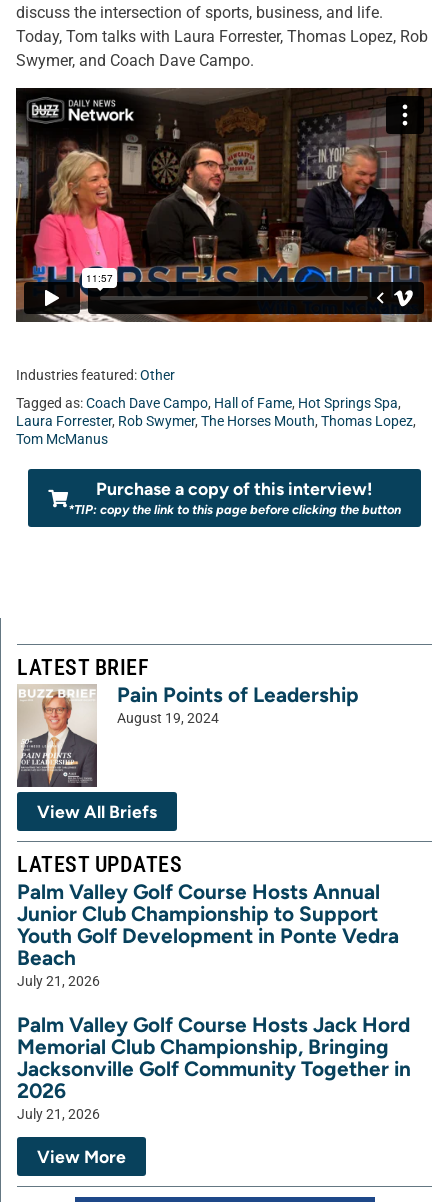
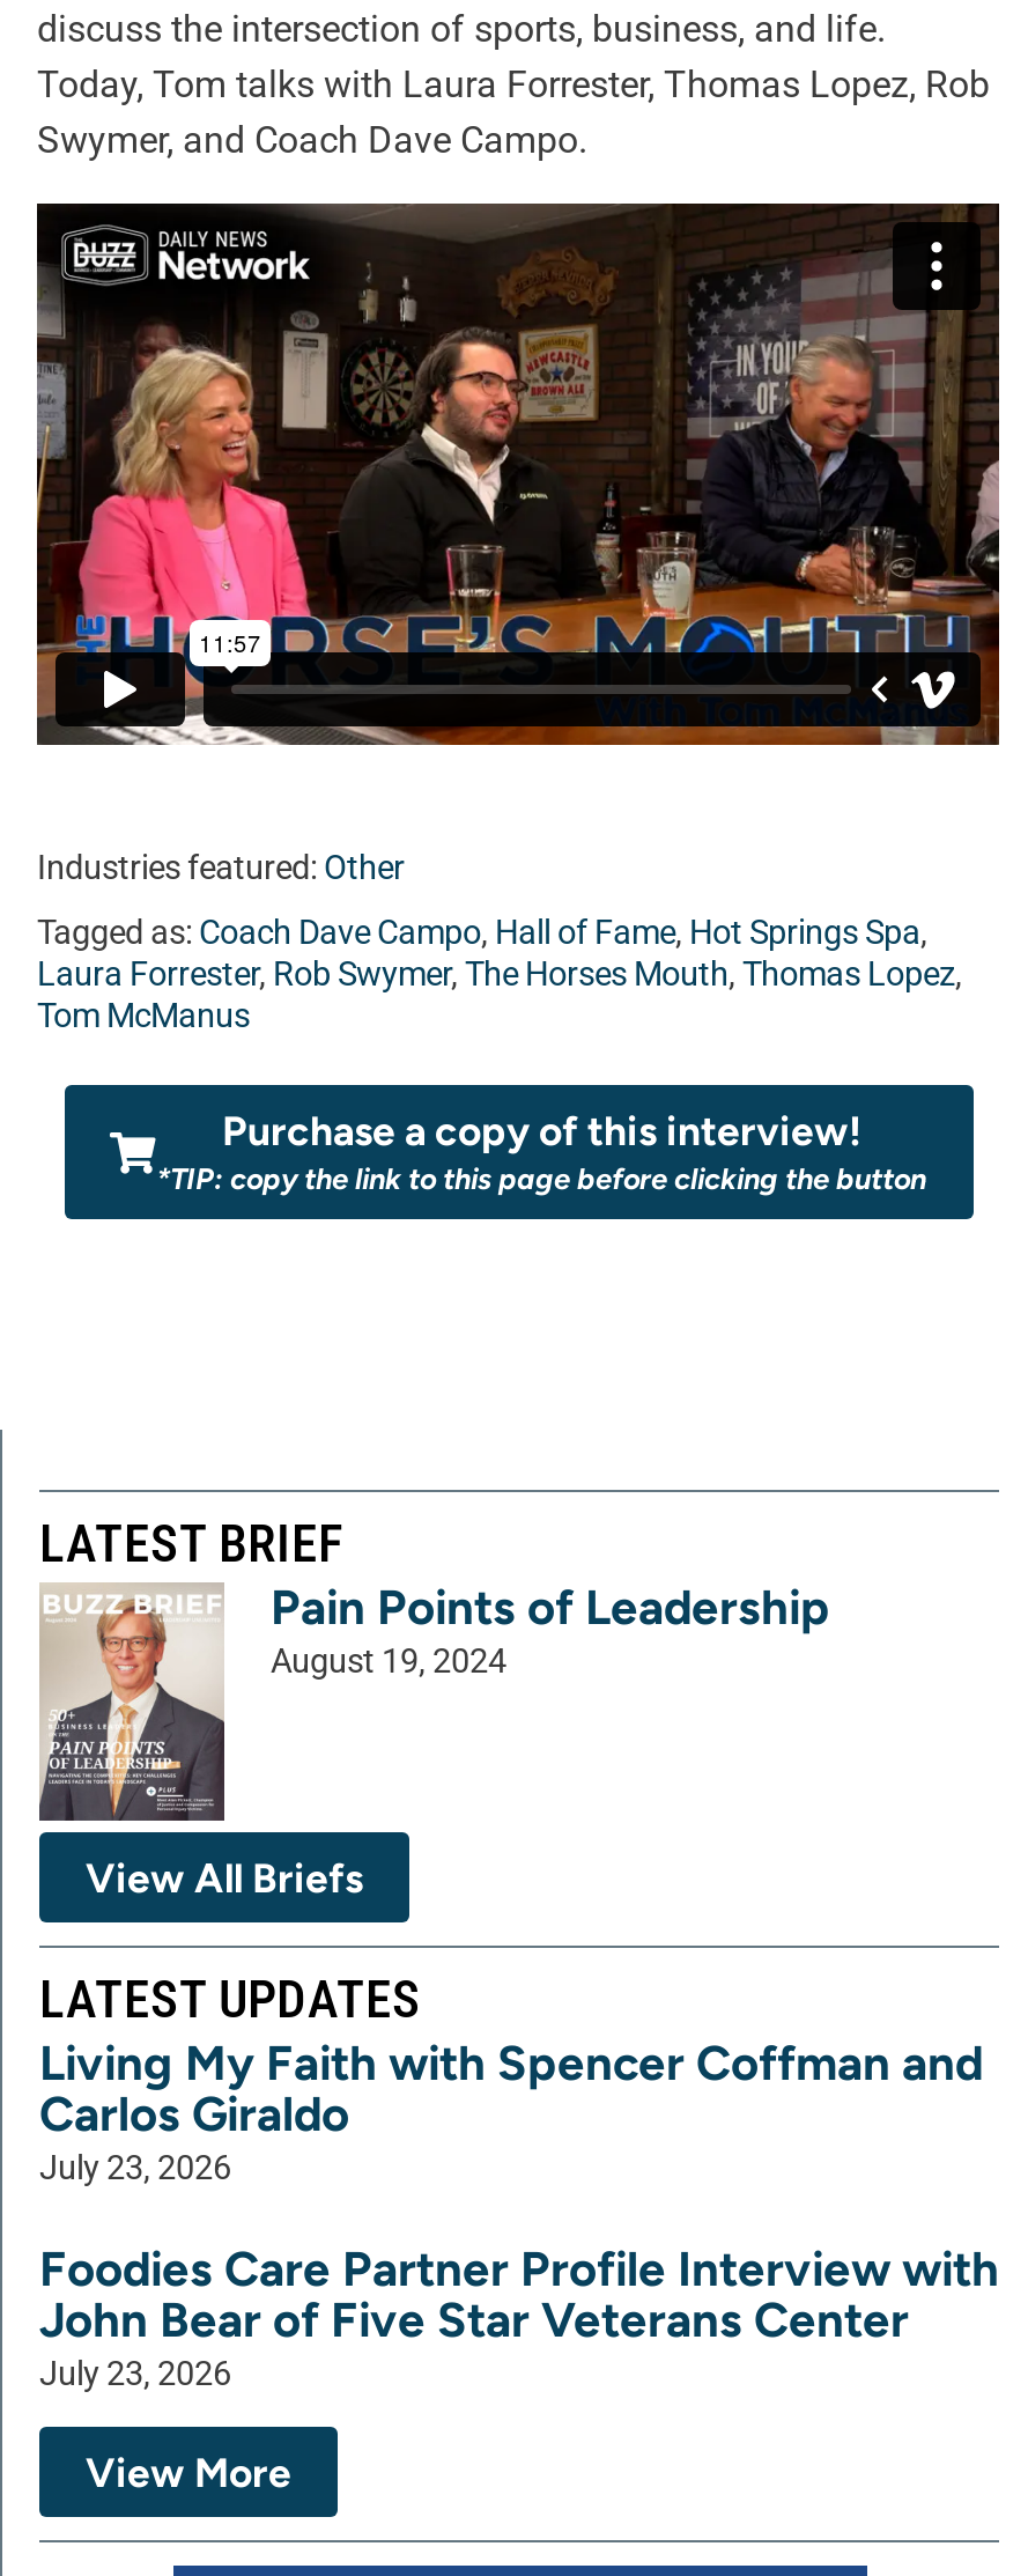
[17,879,399,990] Palm Valley Golf Course Hosts Annual | Junior Club Championship to Support | Youth Golf Development in Ponte Vedra | Beach | July 21, 2026 -> [39,2034,983,2189] Living My Faith with Spencer Coffman and | Carlos Giraldo | July 23, 2026
[17,1012,411,1123] Palm Valley Golf Course Hosts Jack Hord | Memorial Club Championship, Bringing | Jacksonville Golf Community Together in | 2026 | July 21, 2026 -> [39,2240,999,2395] Foodies Care Partner Profile Interview with | John Bear of Five Star Veterans Center | July 23, 2026

